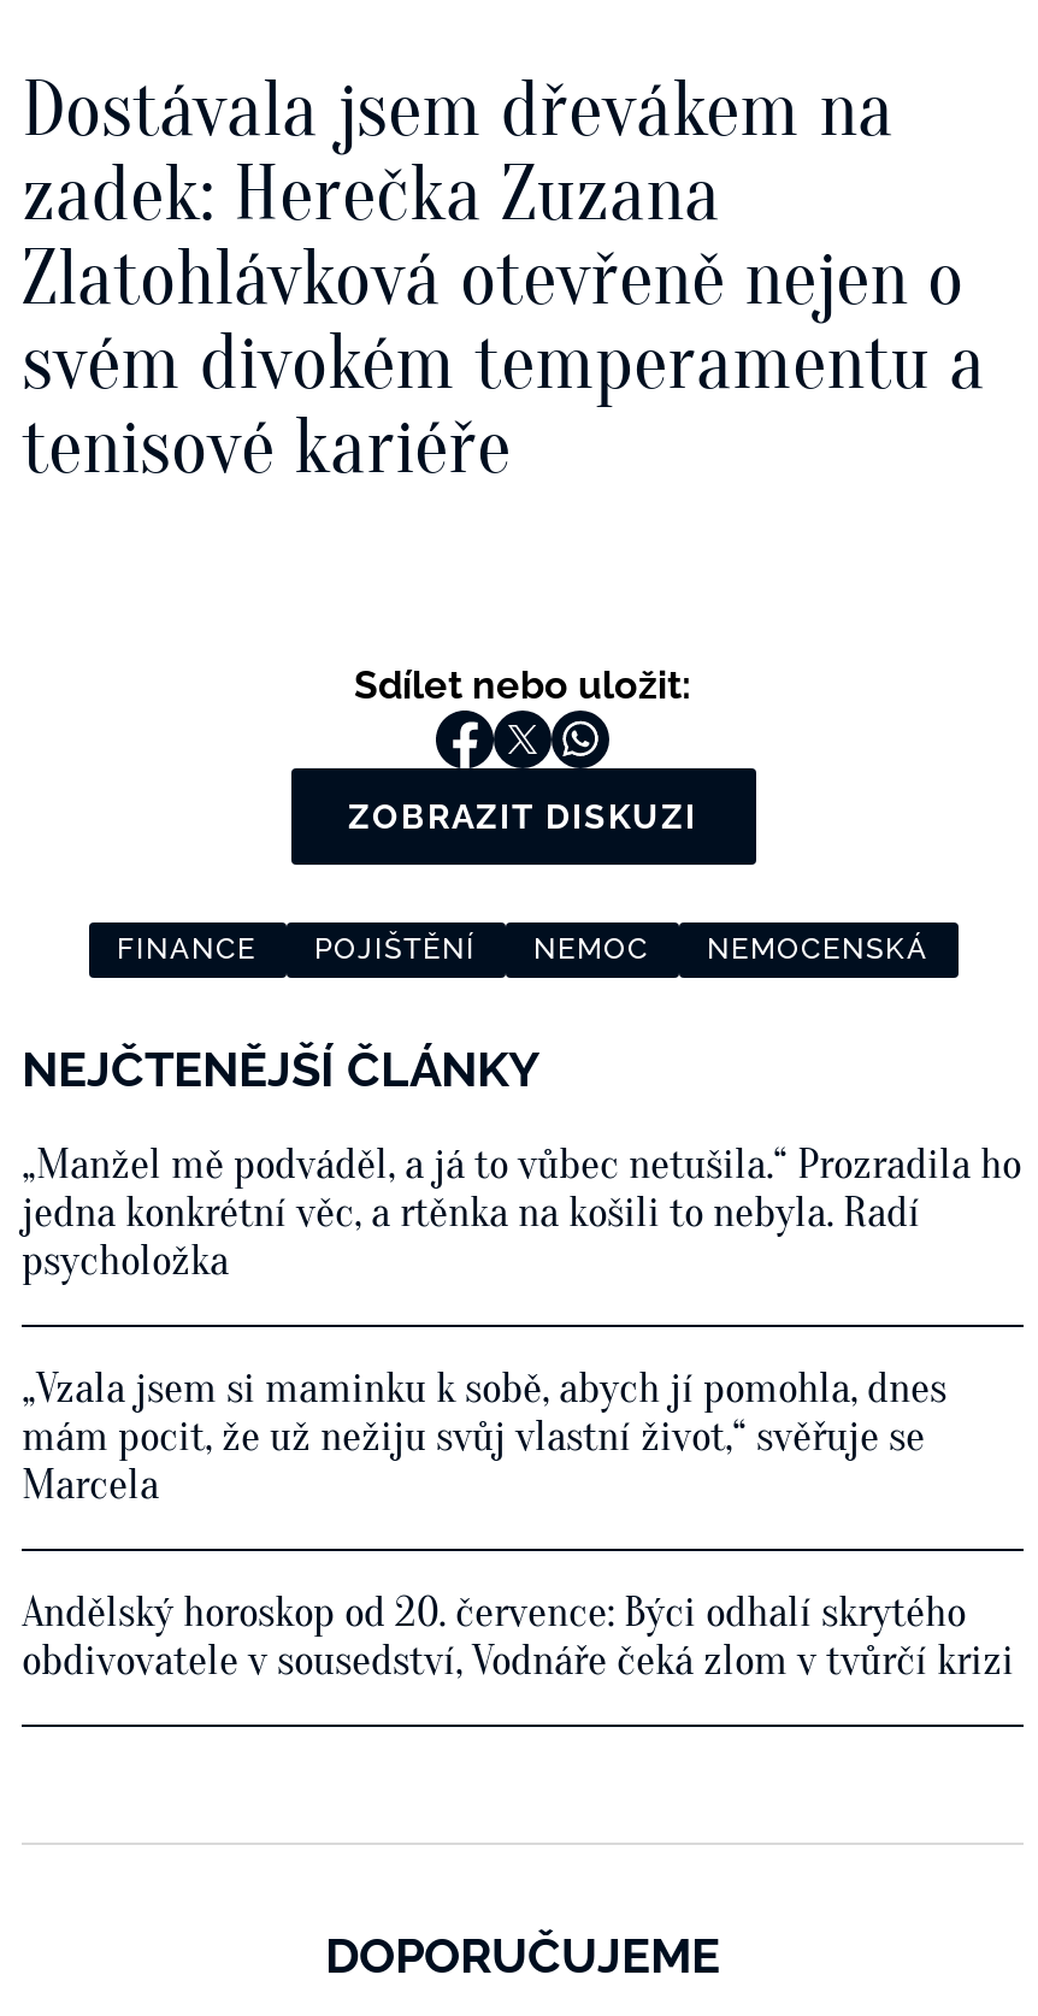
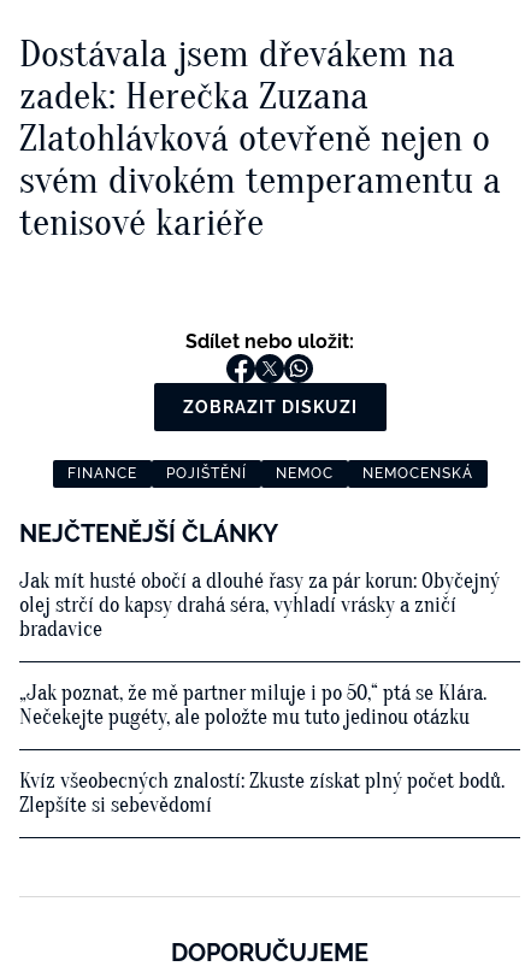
[22,1138,1021,1285] „Manžel mě podváděl, a já to vůbec netušila.“ Prozradila ho | jedna konkrétní věc, a rtěnka na košili to nebyla. Radí | psycholožka -> [19,568,500,641] Jak mít husté obočí a dlouhé řasy za pár korun: Obyčejný | olej strčí do kapsy drahá séra, vyhladí vrásky a zničí | bradavice
[22,1362,946,1509] „Vzala jsem si maminku k sobě, abych jí pomohla, dnes | mám pocit, že už nežiju svůj vlastní život,“ svěřuje se | Marcela -> [19,680,486,729] „Jak poznat, že mě partner miluje i po 50,“ ptá se Klára. | Nečekejte pugéty, ale položte mu tuto jedinou otázku
[22,1586,1014,1685] Andělský horoskop od 20. července: Býci odhalí skrytého | obdivovatele v sousedství, Vodnáře čeká zlom v tvůrčí krizi -> [19,768,505,817] Kvíz všeobecných znalostí: Zkuste získat plný počet bodů. | Zlepšíte si sebevědomí

